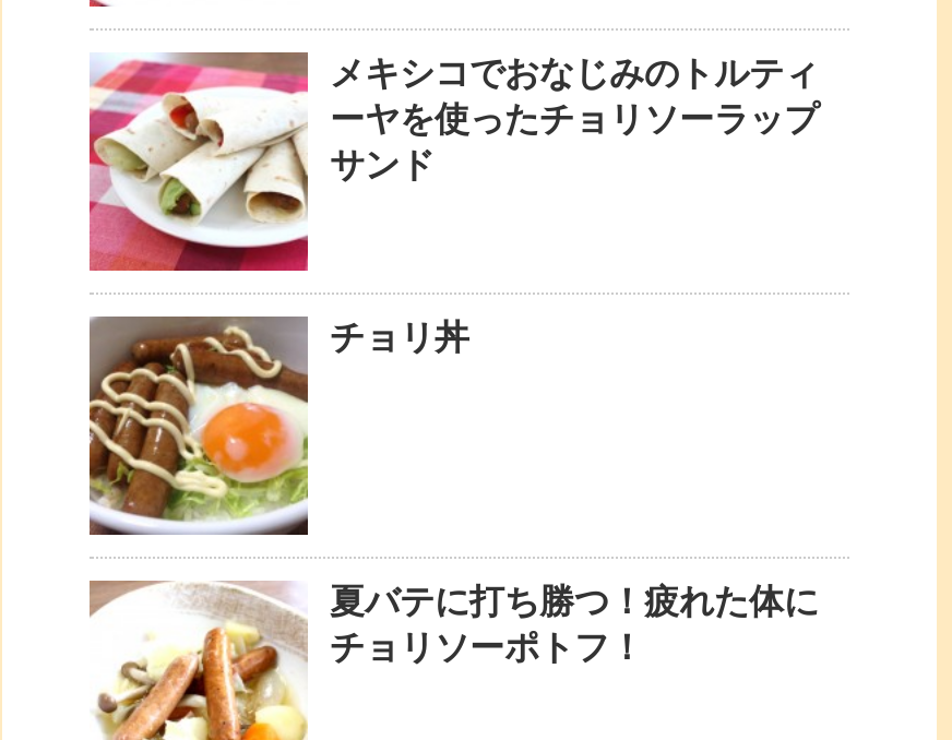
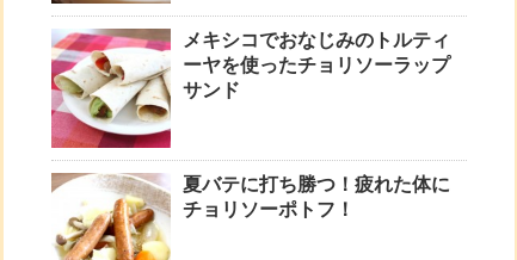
[87,317,469,537] [image] | チョリ丼 -> none

